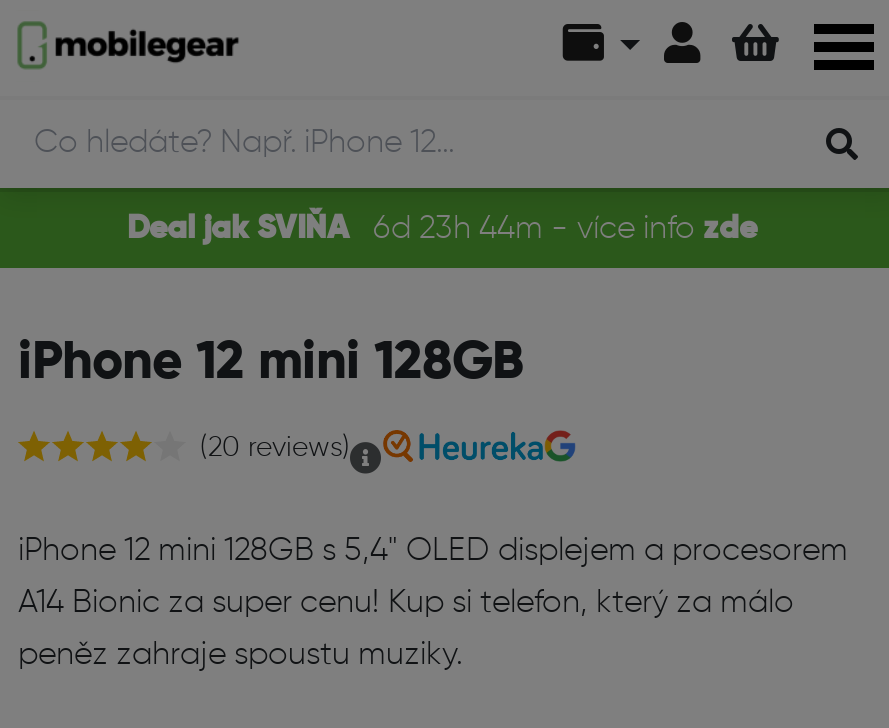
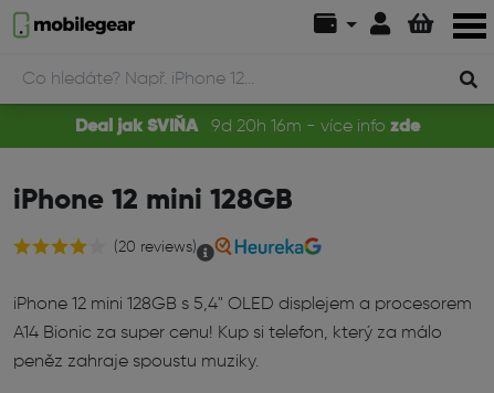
[127,214,757,246] Deal jak SVIŇA 6d 23h 44m - více info zde -> [75,118,420,136] Deal jak SVIŇA 9d 20h 16m - více info zde

